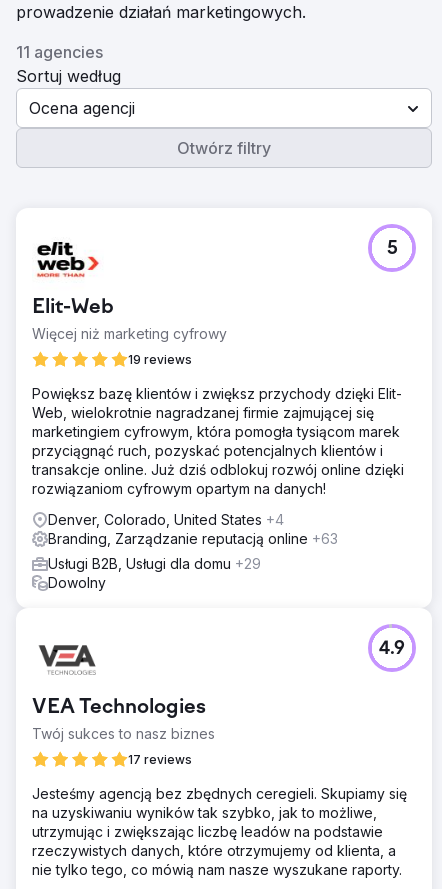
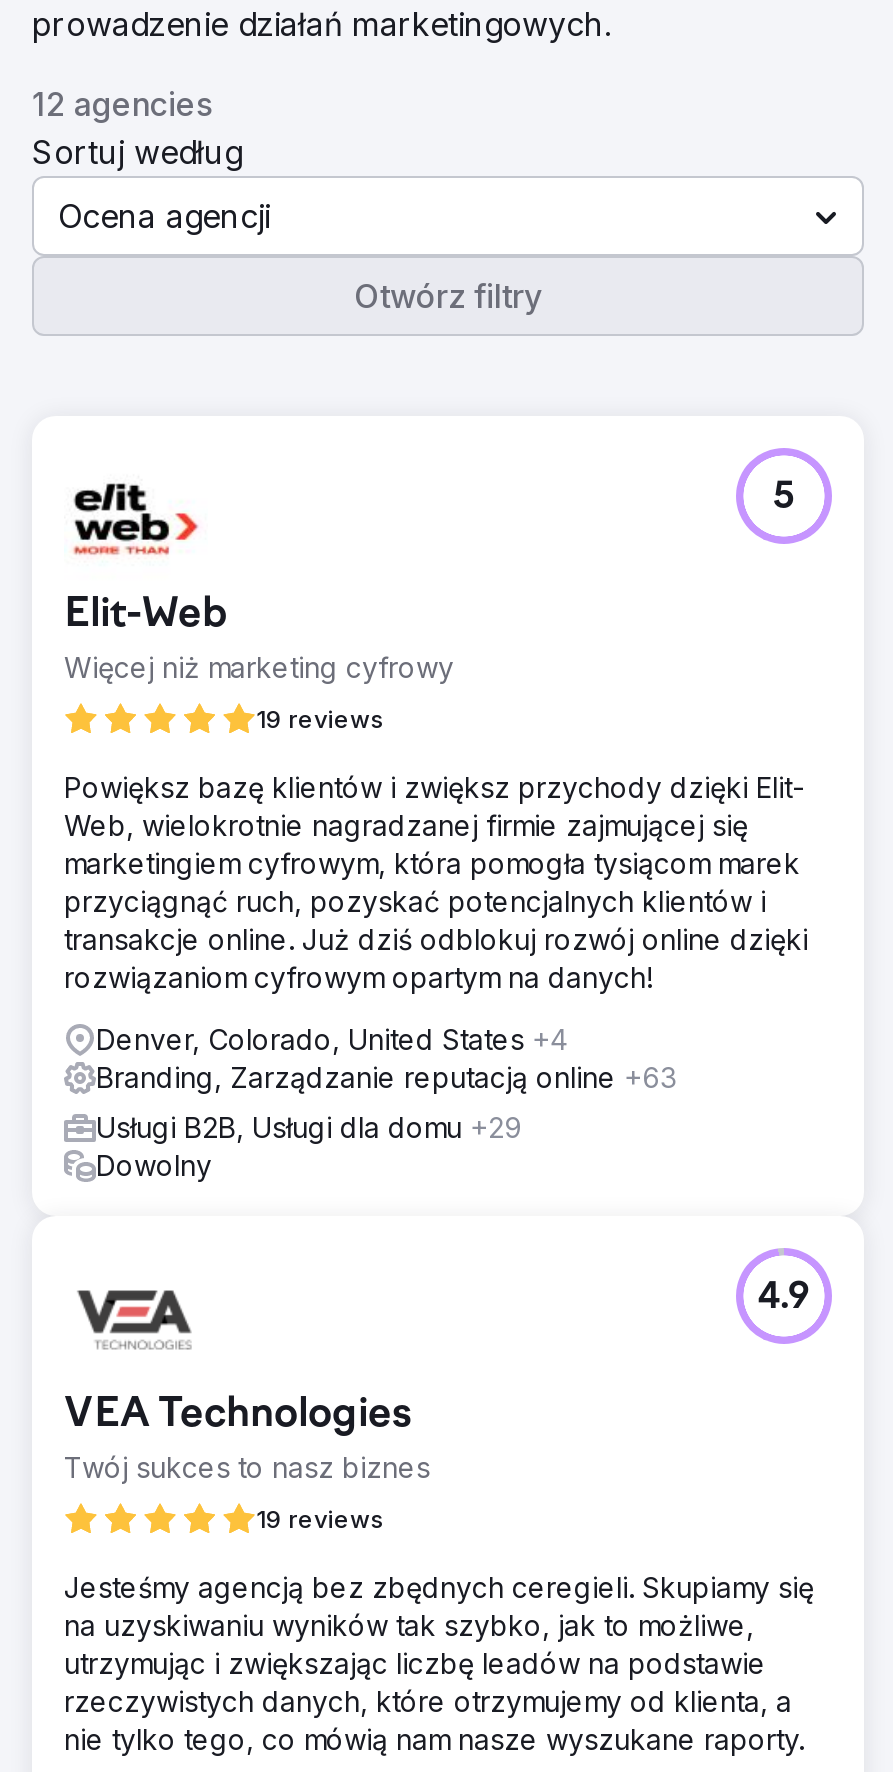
[16,42,103,62] 11 agencies -> [32,84,212,124] 12 agencies
[128,752,192,767] 17 reviews -> [256,1504,384,1534] 19 reviews

